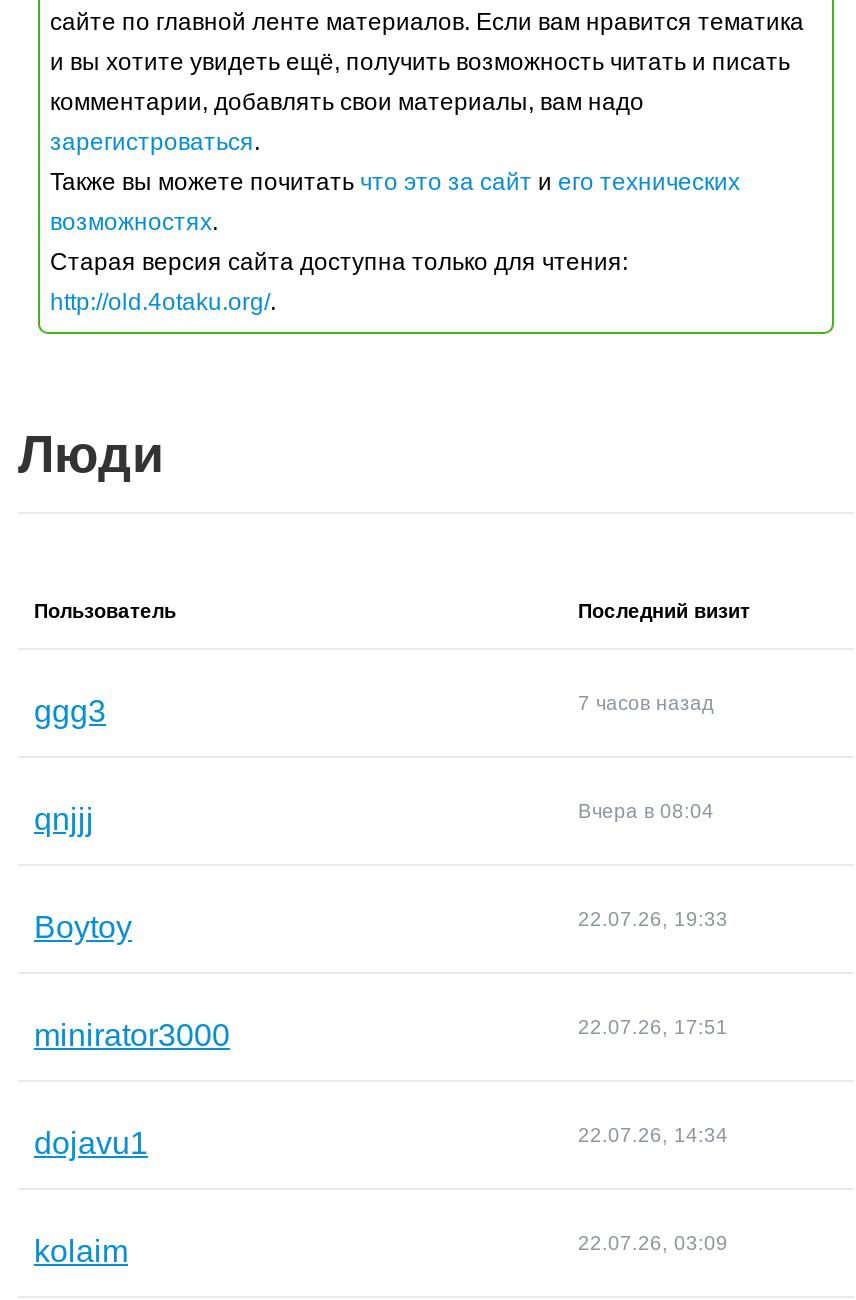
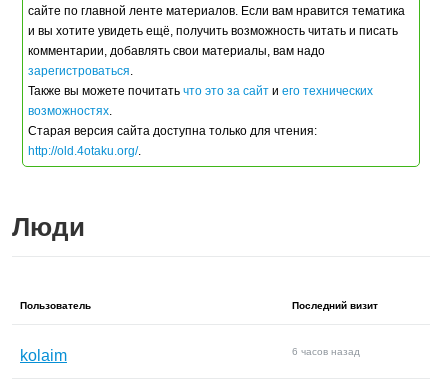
[34,692,714,728] ggg3 | 7 часов назад -> none
[34,800,714,836] qnjjj | Вчера в 08:04 -> none
[34,908,728,944] Boytoy | 22.07.26, 19:33 -> none
[34,1016,728,1052] minirator3000 | 22.07.26, 17:51 -> none
[34,1124,728,1160] dojavu1 | 22.07.26, 14:34 -> none
[578,1232,728,1254] 22.07.26, 03:09 -> [292,346,360,357] 6 часов назад

